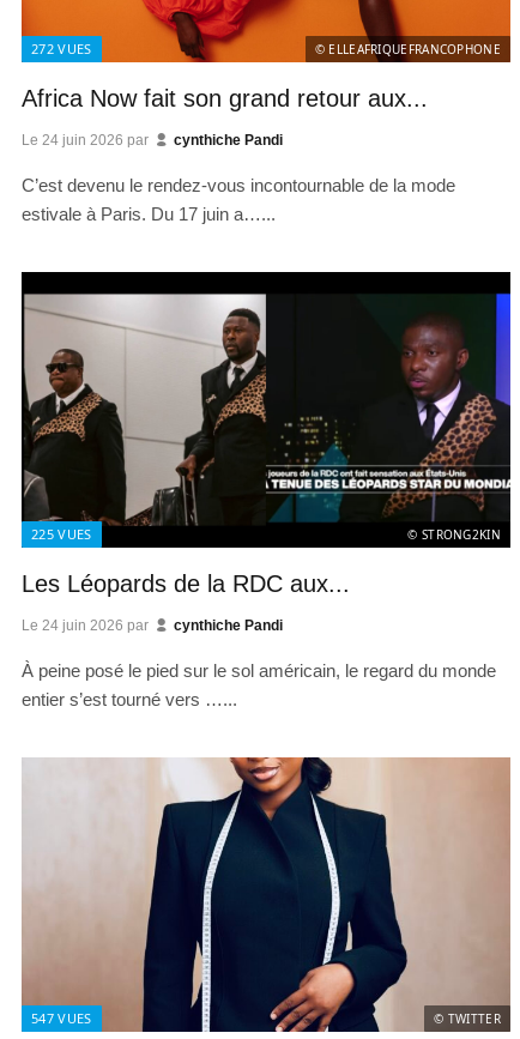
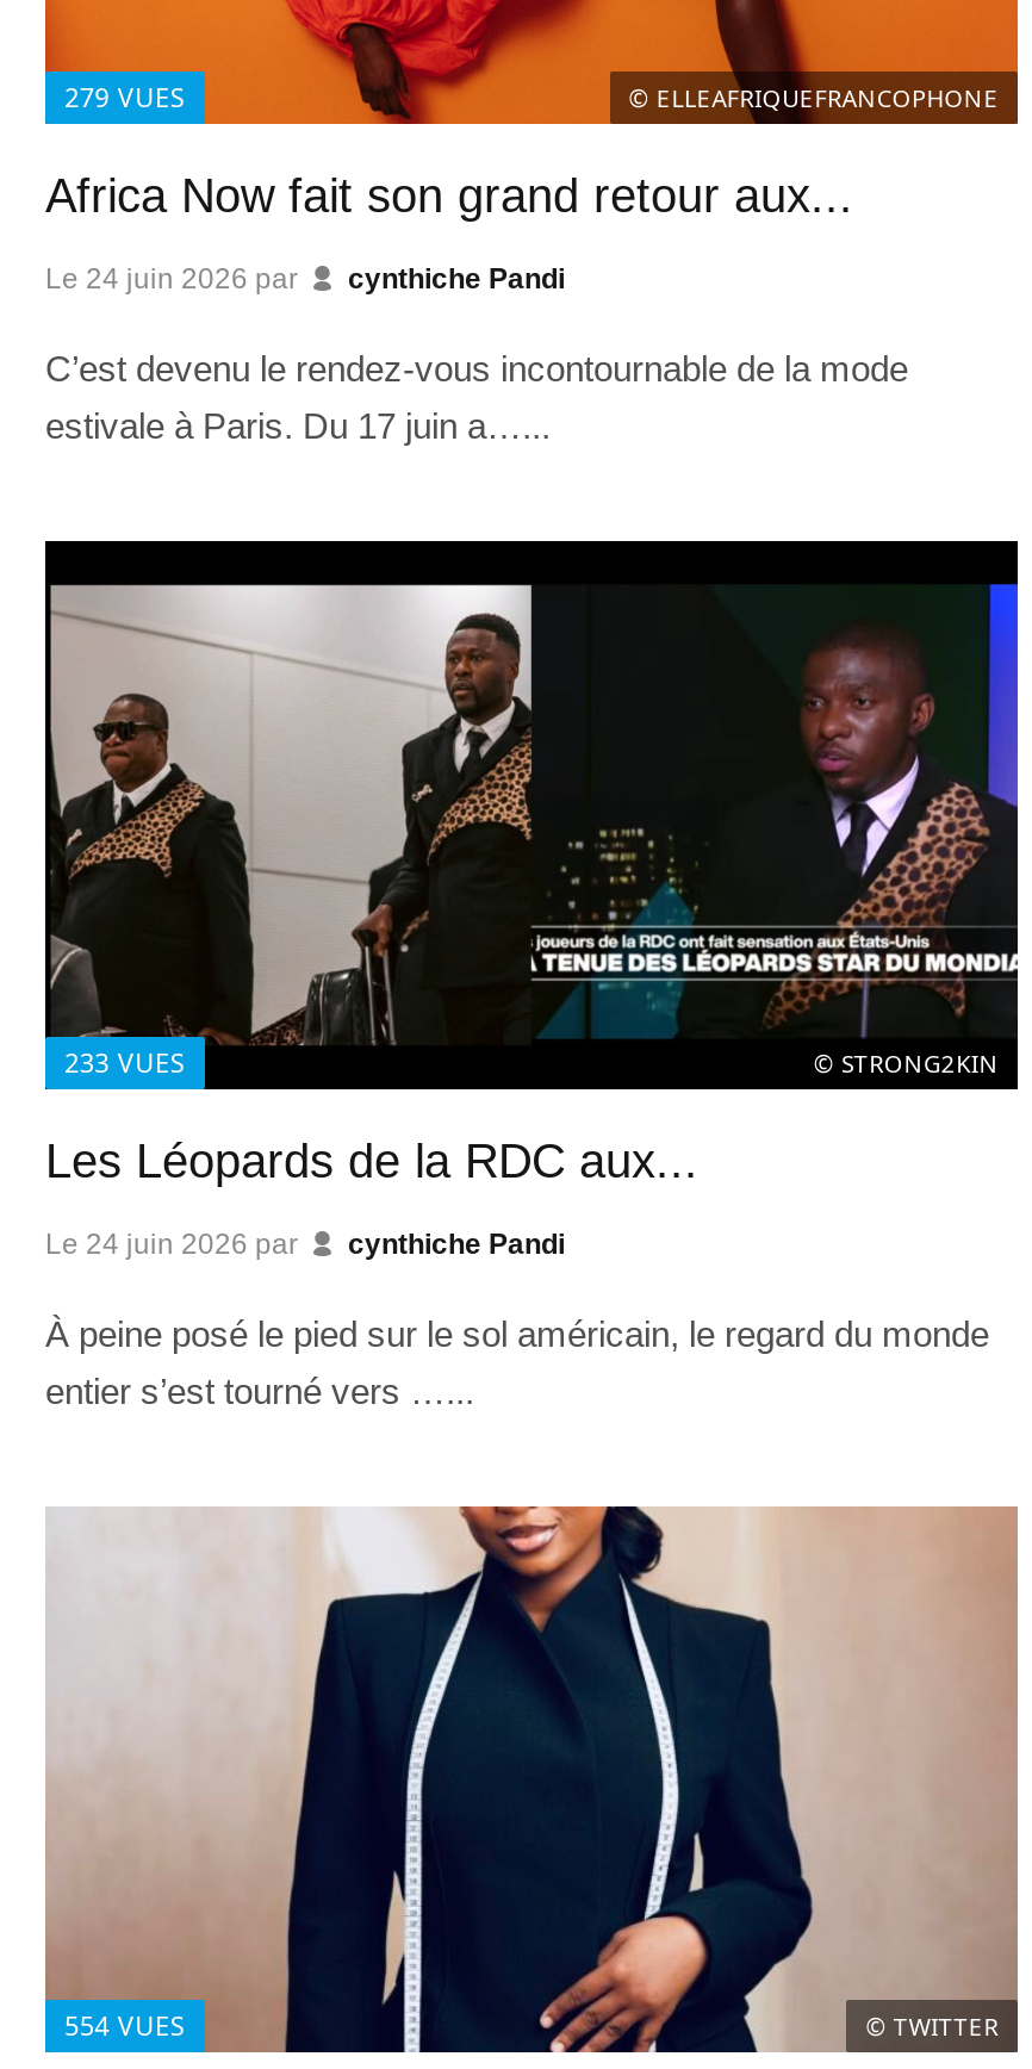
[31,40,92,58] 272 VUES -> [64,79,185,114] 279 VUES
[31,524,92,542] 225 VUES -> [64,1043,185,1079] 233 VUES
[31,1009,92,1027] 547 VUES -> [64,2007,185,2043] 554 VUES

